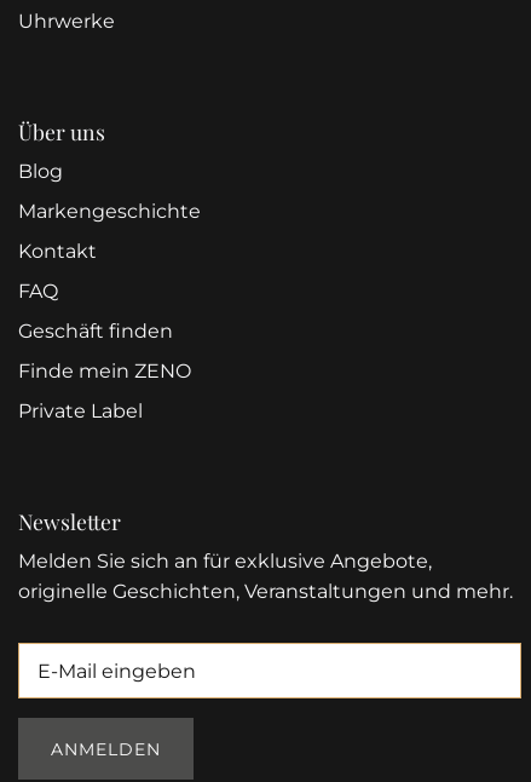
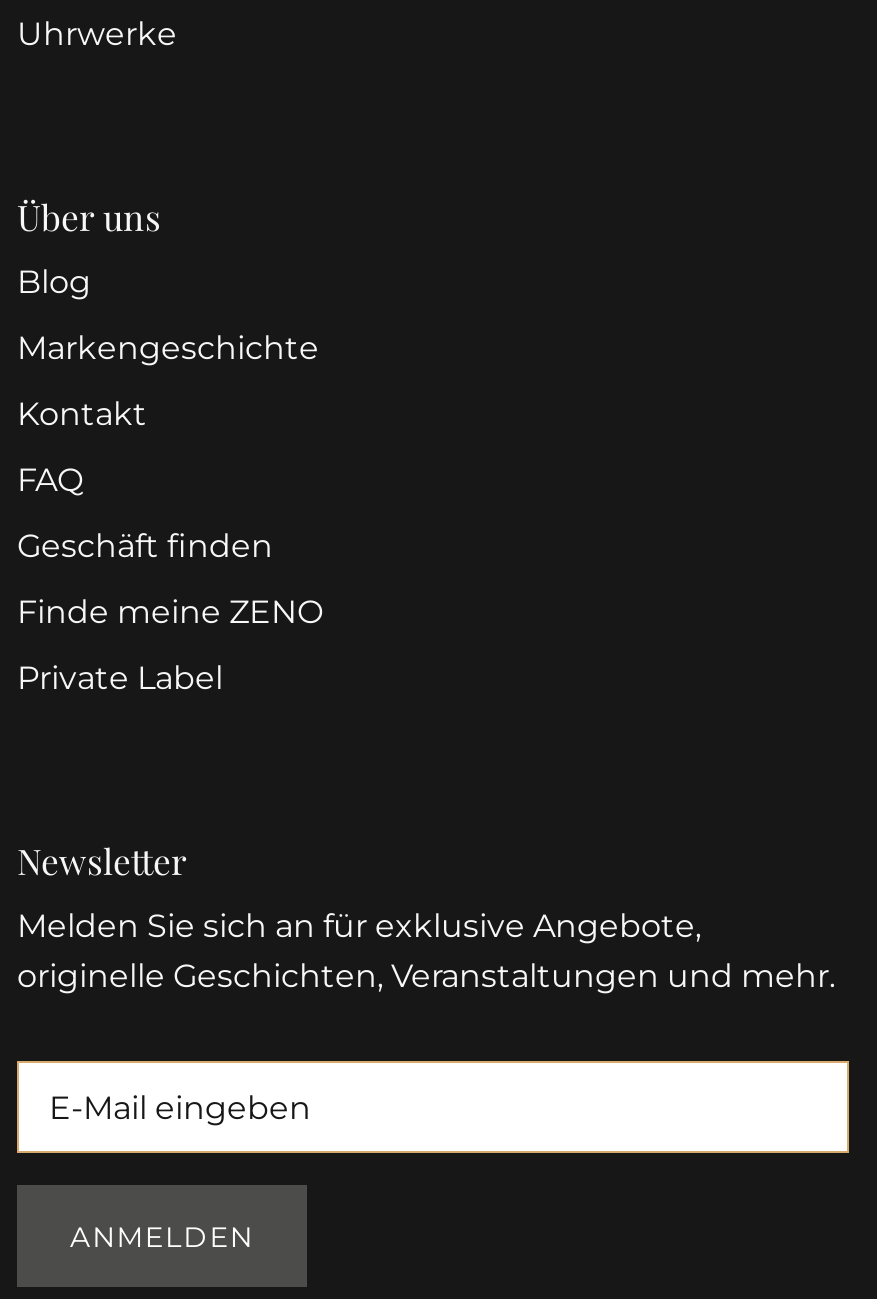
[18,359,191,382] Finde mein ZENO -> [17,593,323,631] Finde meine ZENO

